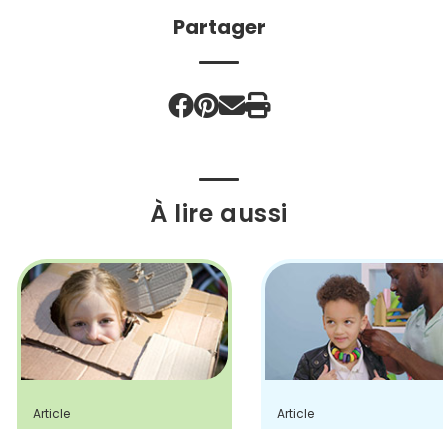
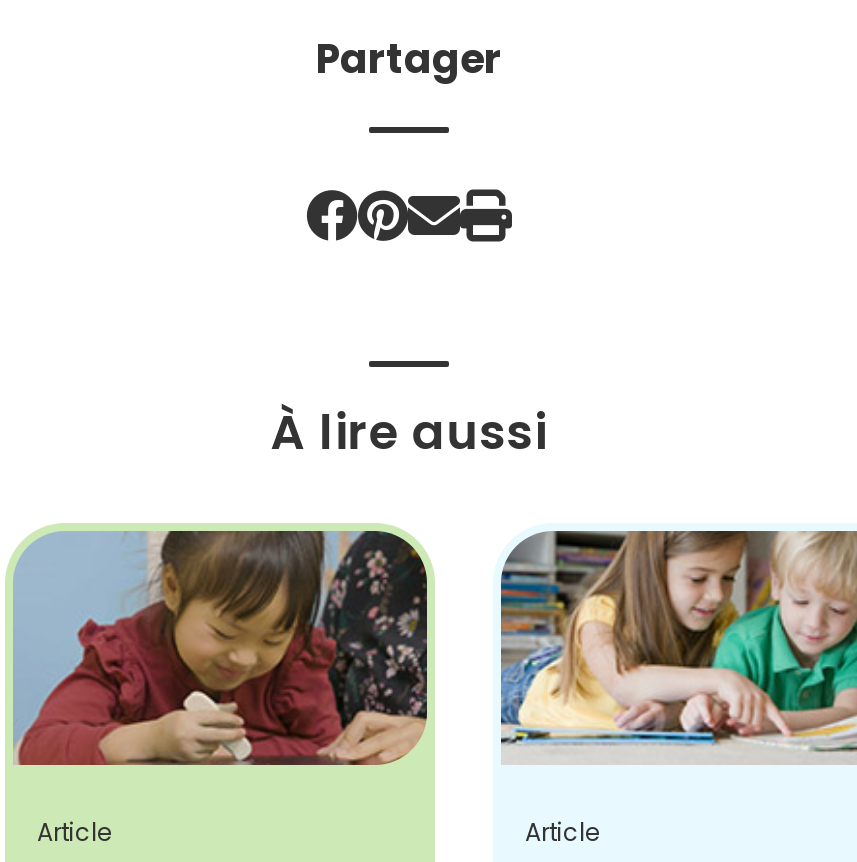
[20,262,228,381] [image] -> [13,531,427,767] [image]
[265,263,440,381] [image] -> [499,529,851,765] [image]

